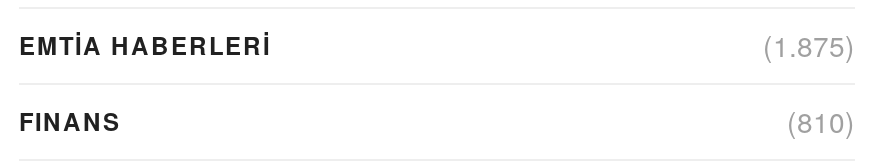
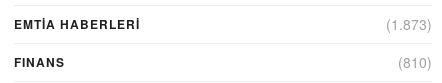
[763,25,855,65] (1.875) -> [386,14,432,34] (1.873)

